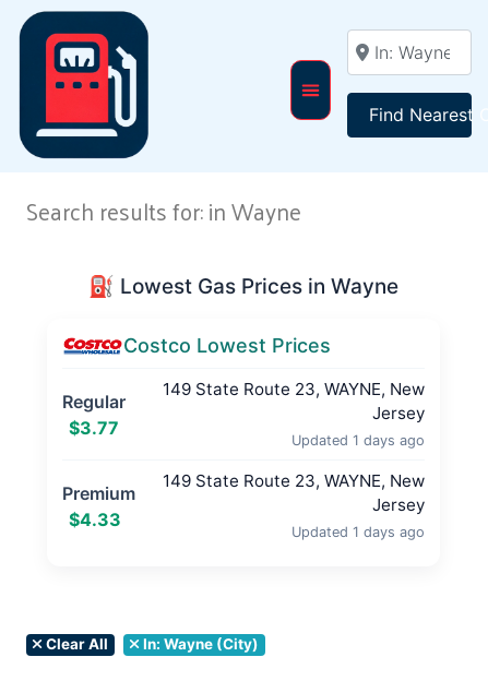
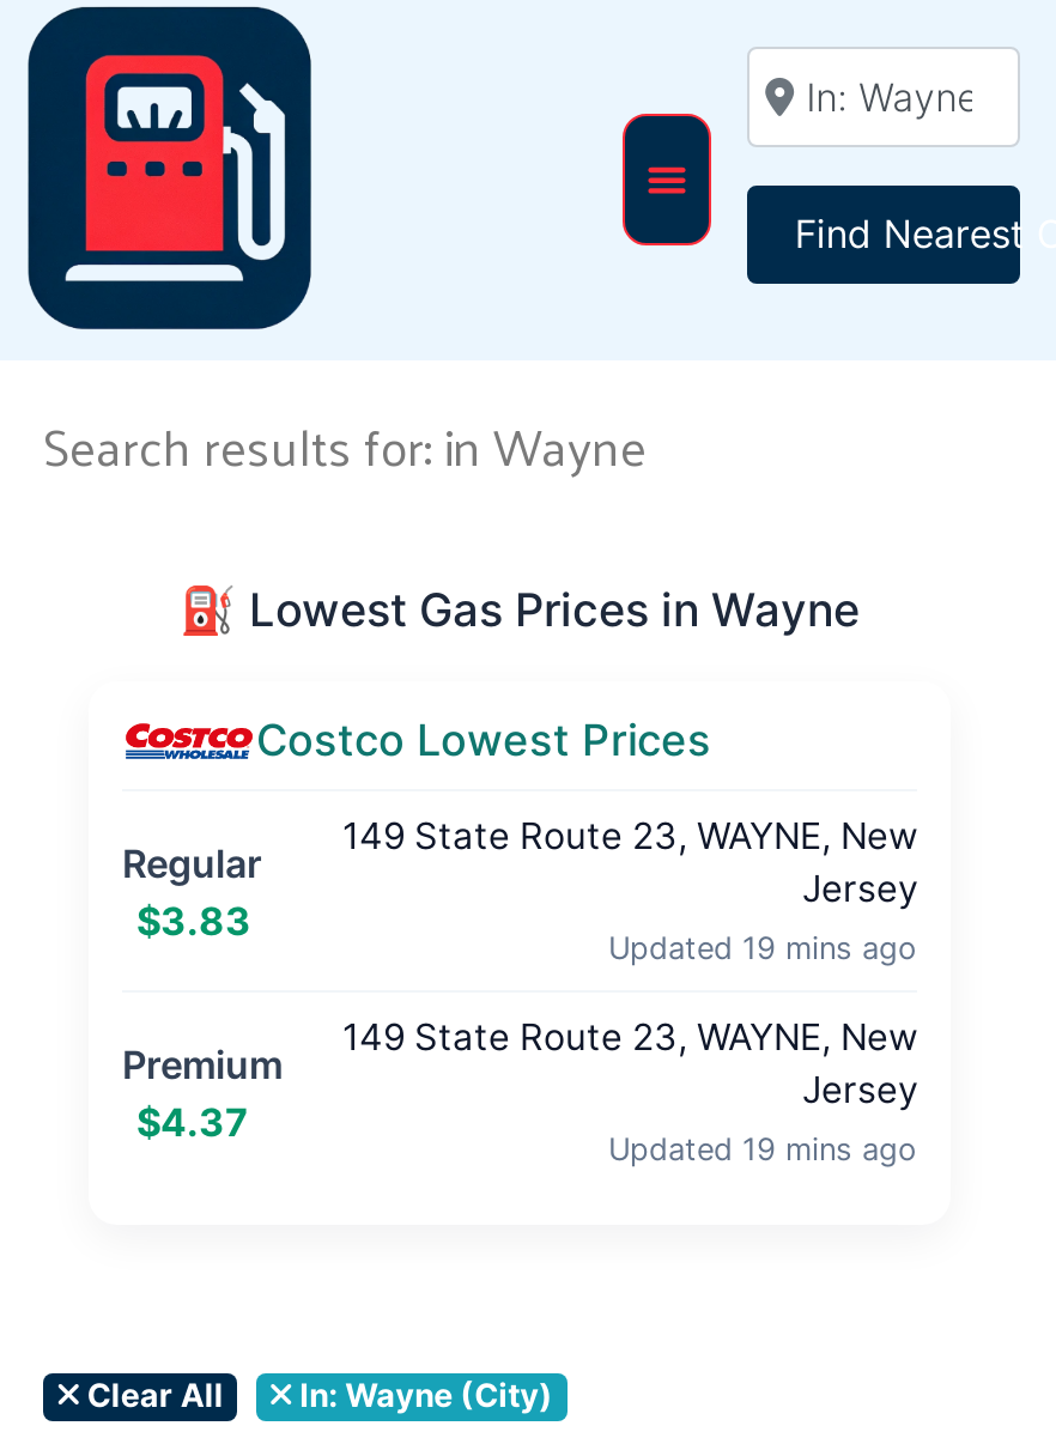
[69,417,119,439] $3.77 -> [136,897,251,944] $3.83
[291,433,425,449] Updated 1 days ago -> [608,931,917,967] Updated 19 mins ago
[69,508,121,530] $4.33 -> [136,1098,249,1146] $4.37
[291,524,425,541] Updated 1 days ago -> [608,1132,917,1168] Updated 19 mins ago

